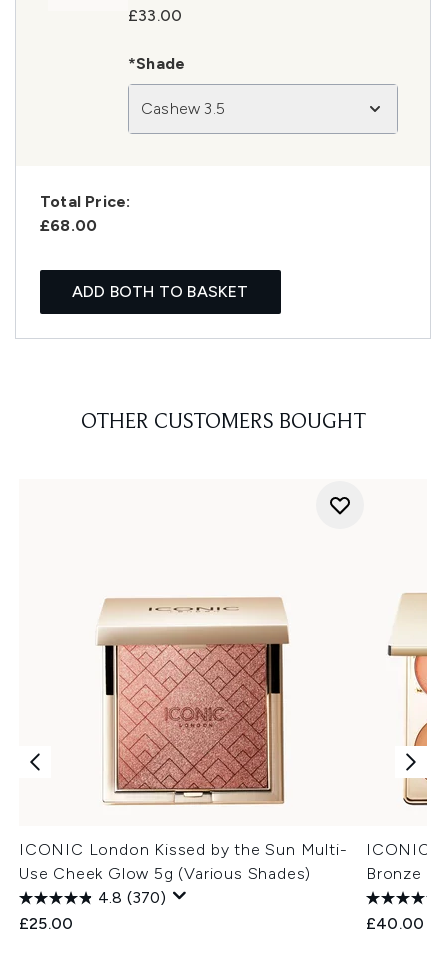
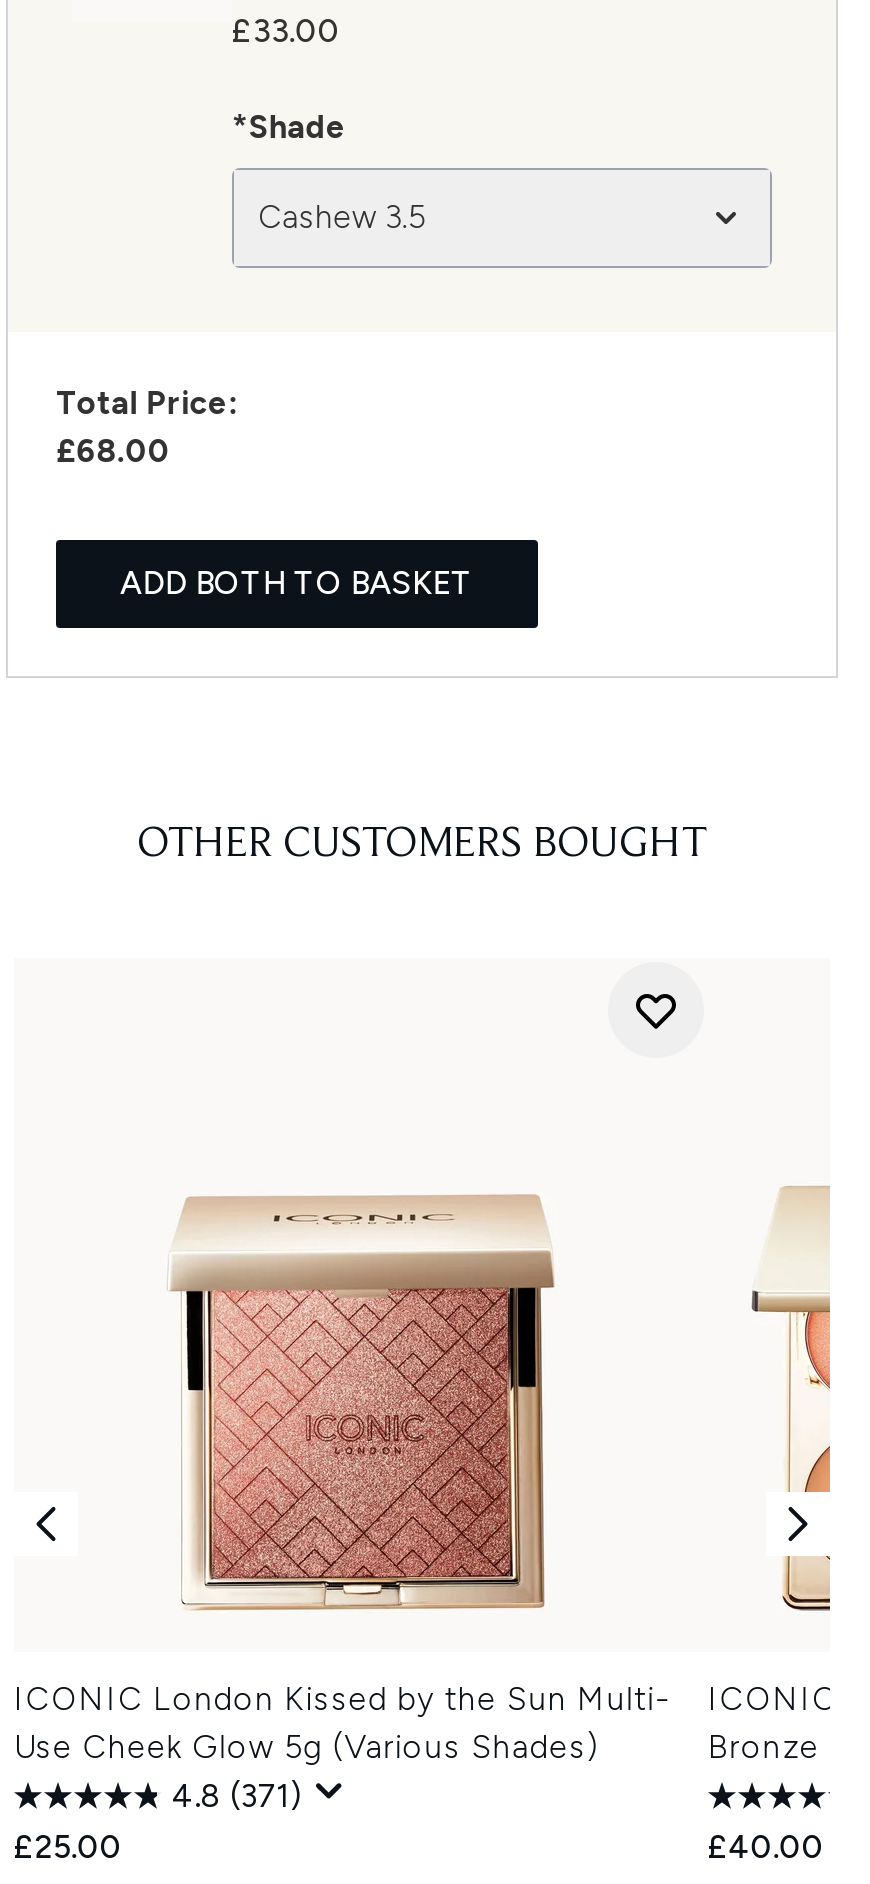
[98,888,166,907] 4.8 (370) -> [172,1776,302,1814] 4.8 (371)

